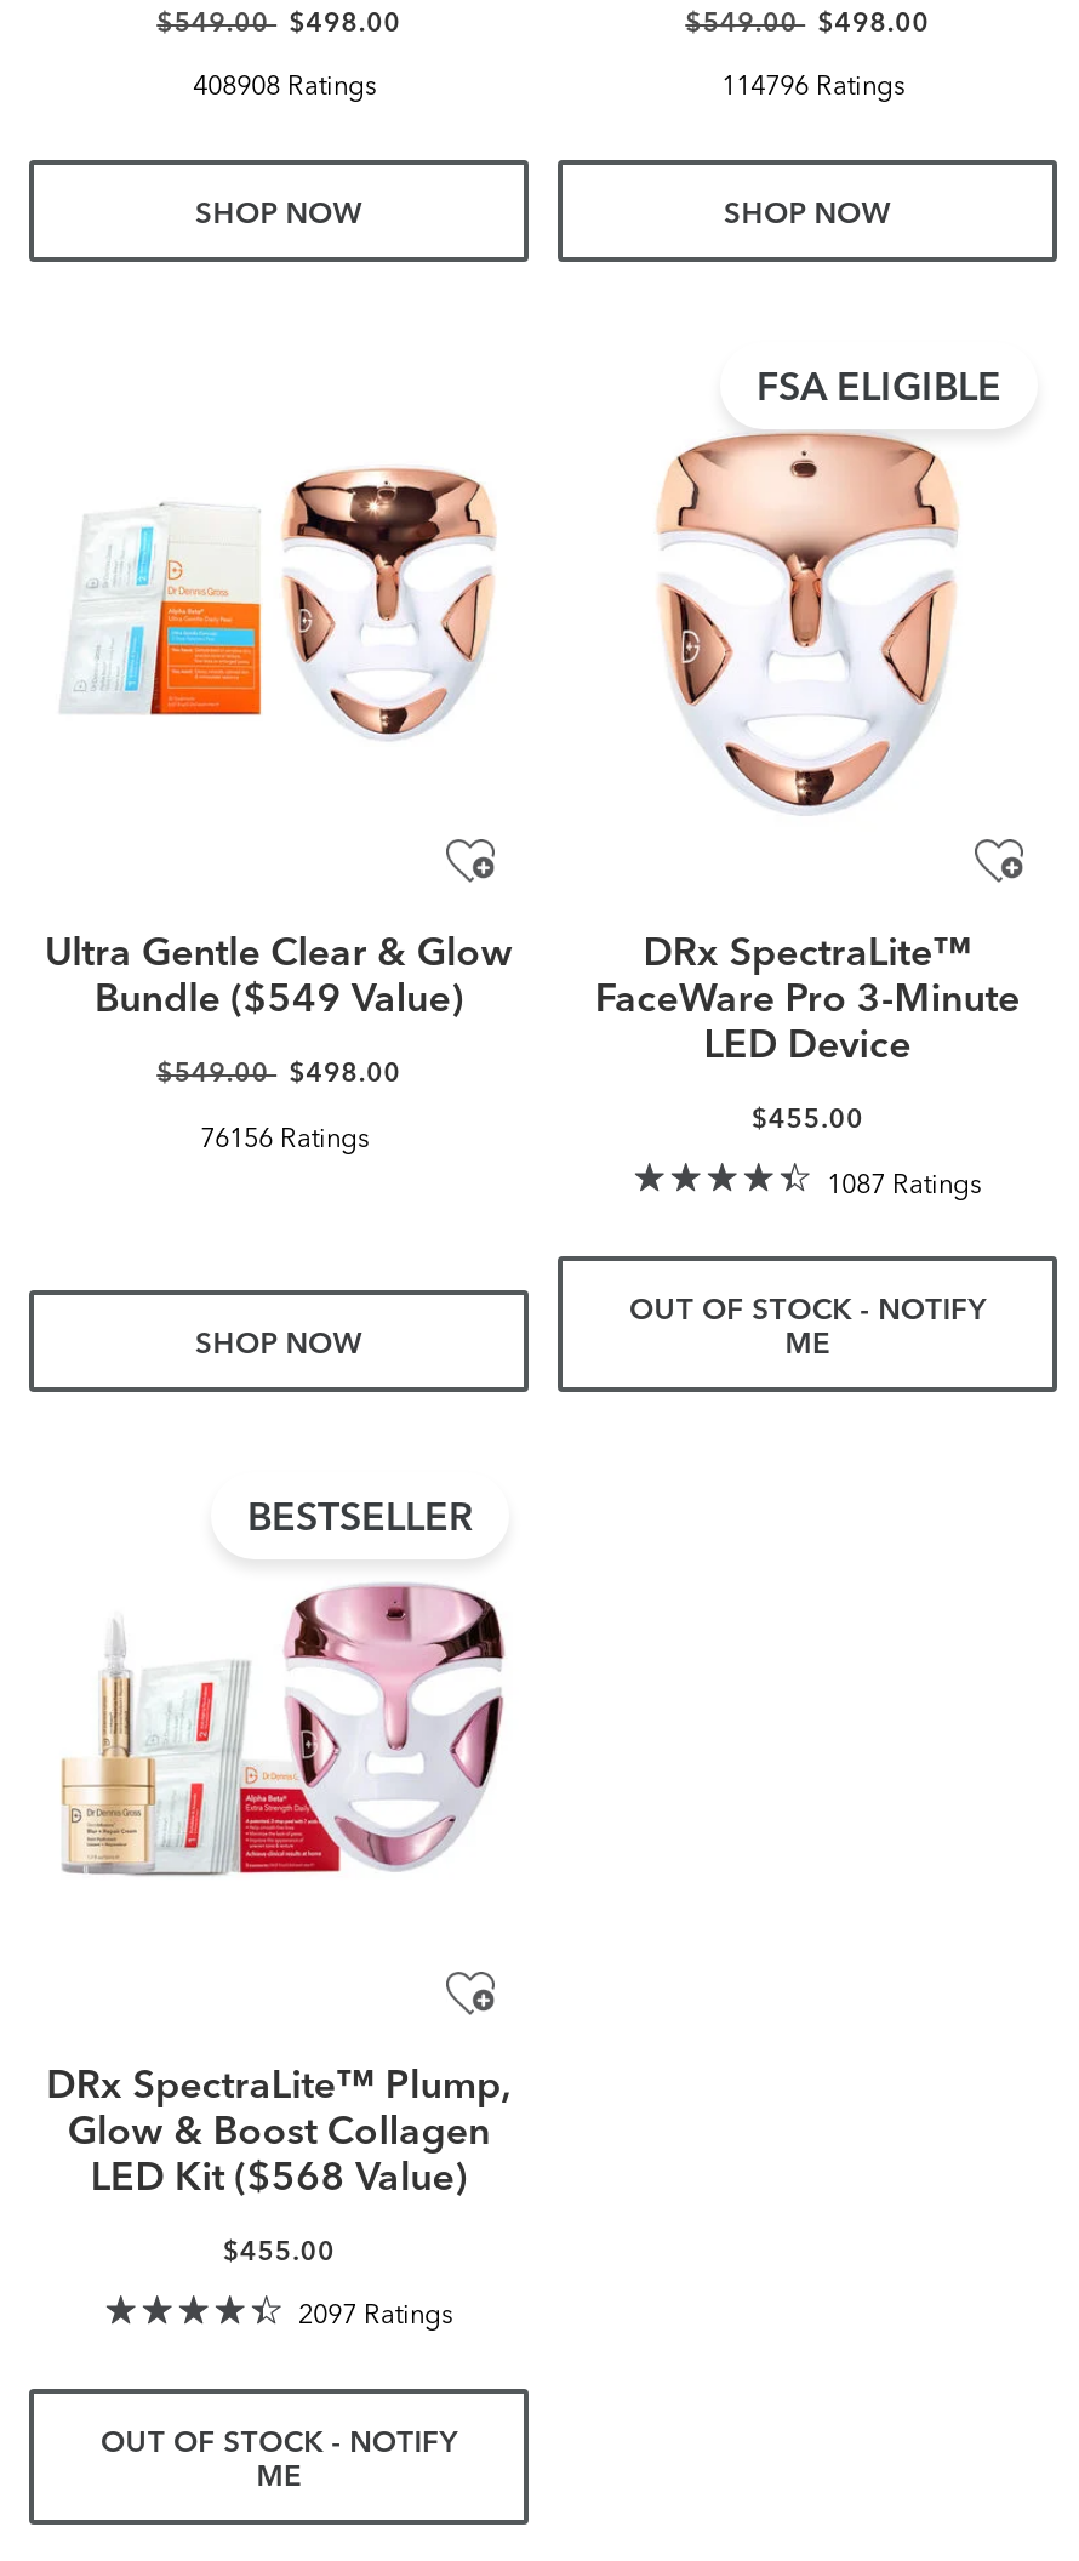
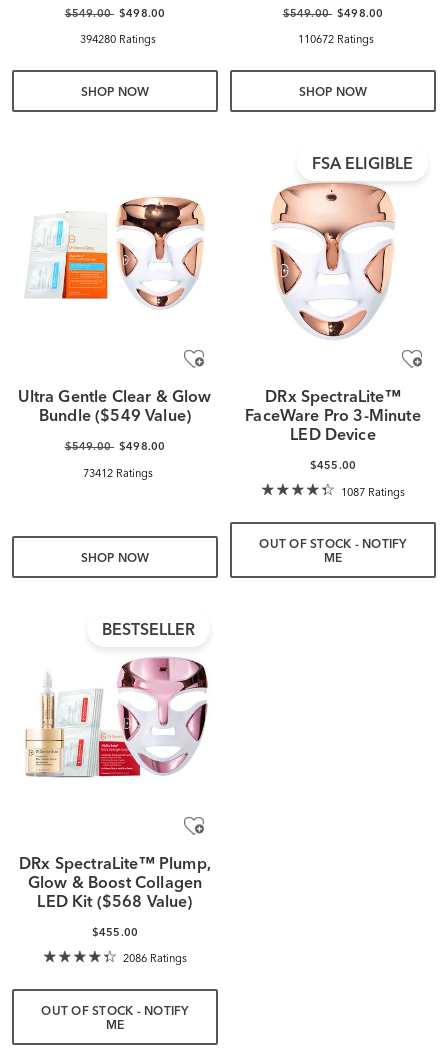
[193,68,377,102] 408908 Ratings -> [79,32,155,46] 394280 Ratings
[721,68,906,102] 114796 Ratings -> [297,32,373,46] 110672 Ratings
[200,1120,370,1154] 76156 Ratings -> [82,466,152,480] 73412 Ratings
[298,2297,453,2331] 2097 Ratings -> [123,951,187,965] 2086 Ratings

